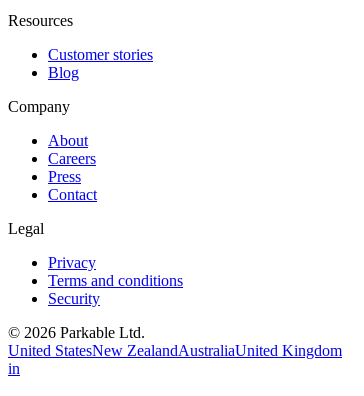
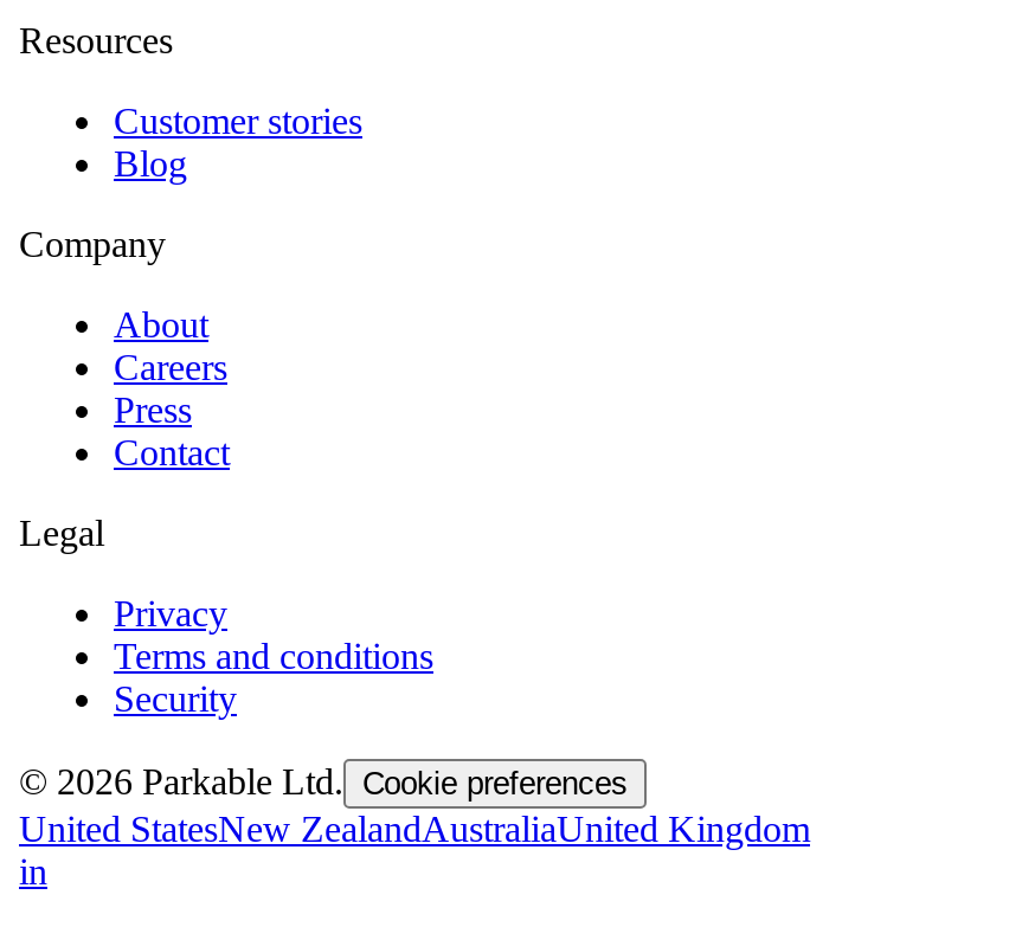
[8,324,145,341] © 2026 Parkable Ltd. -> [19,761,628,801] © 2026 Parkable Ltd. Cookie preferences

